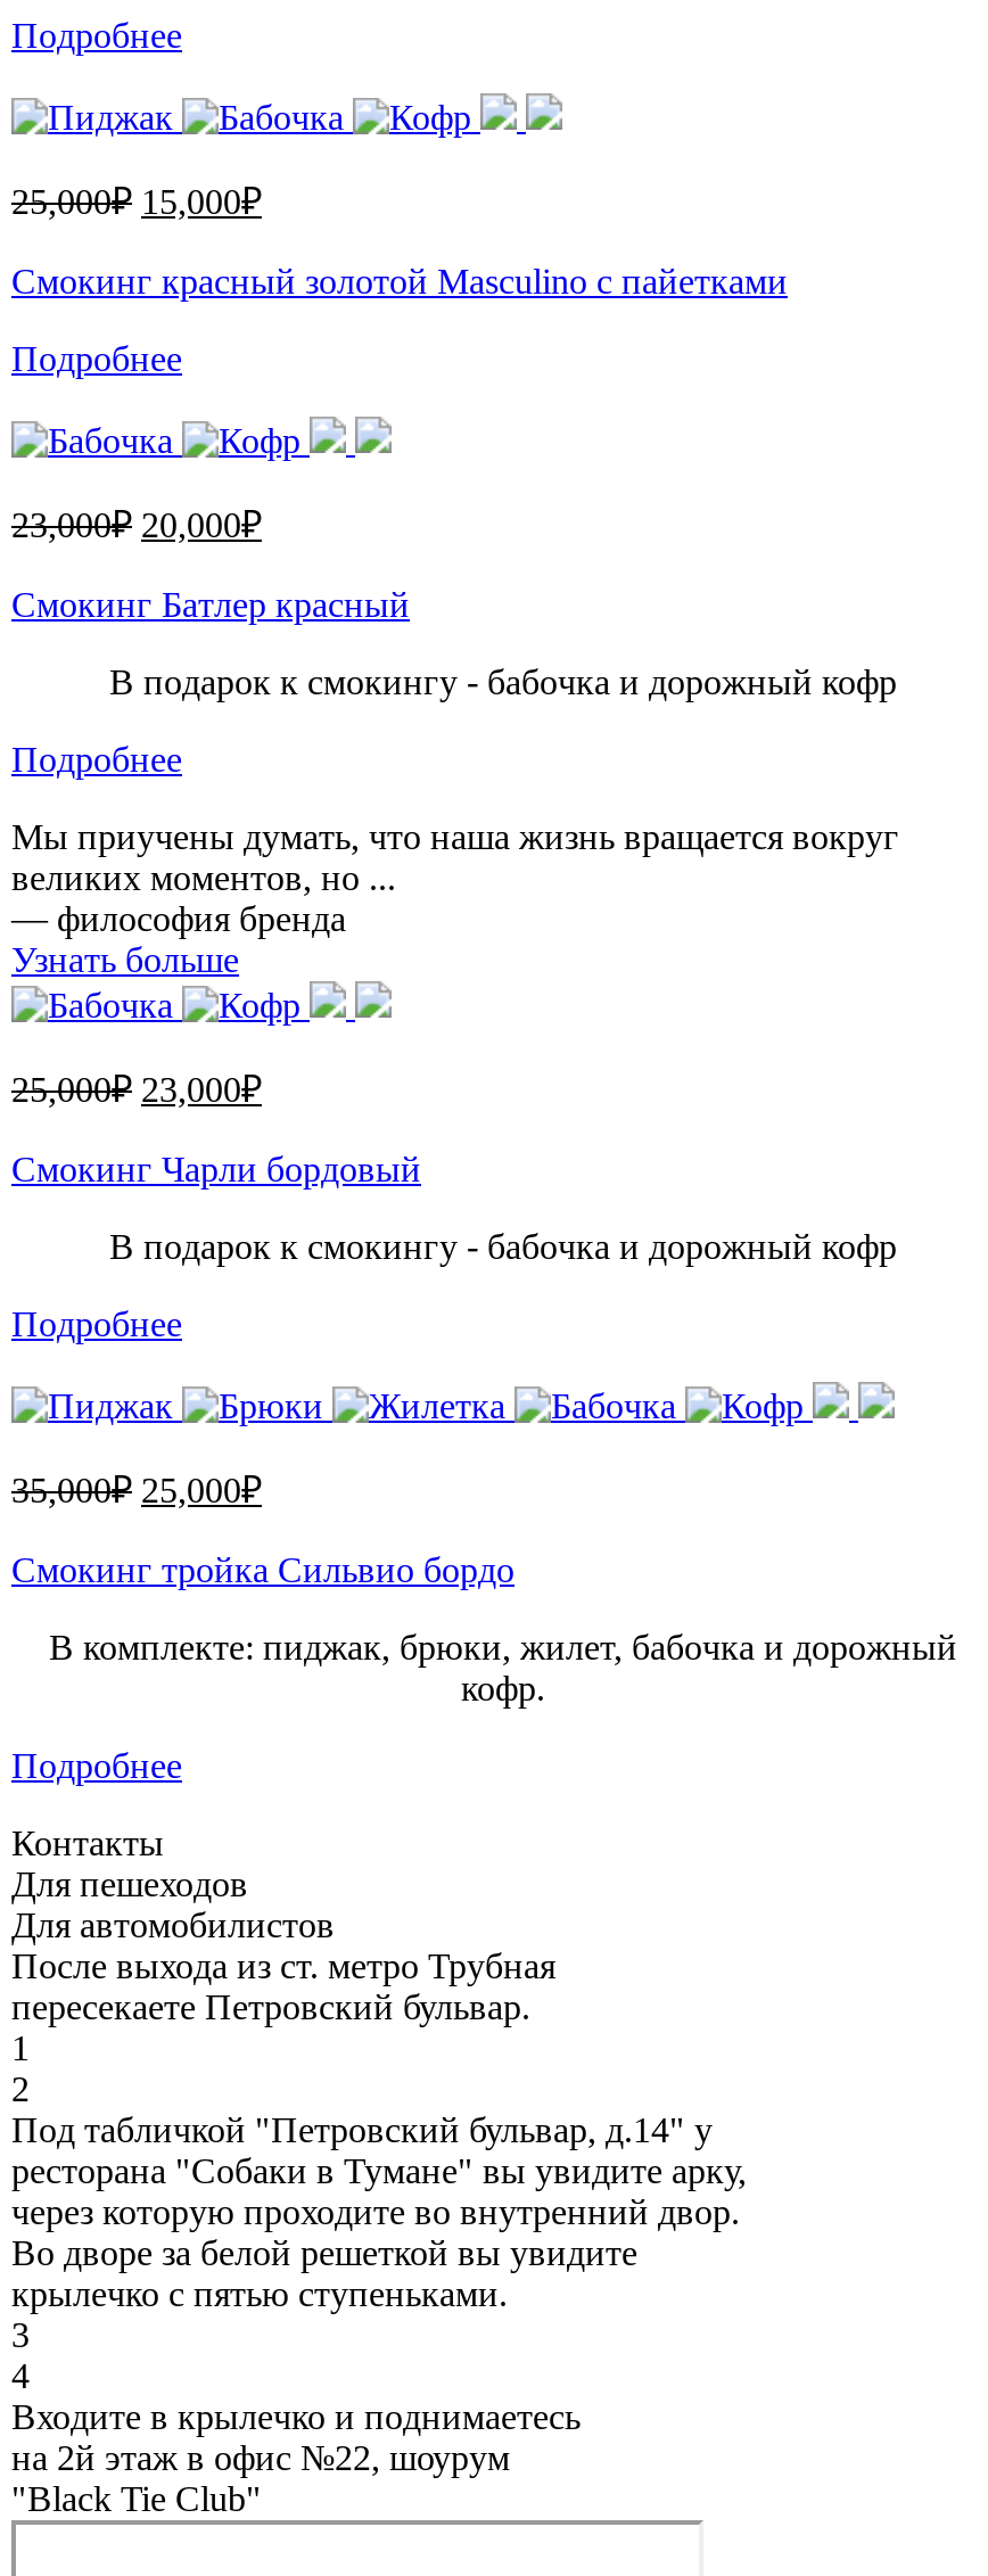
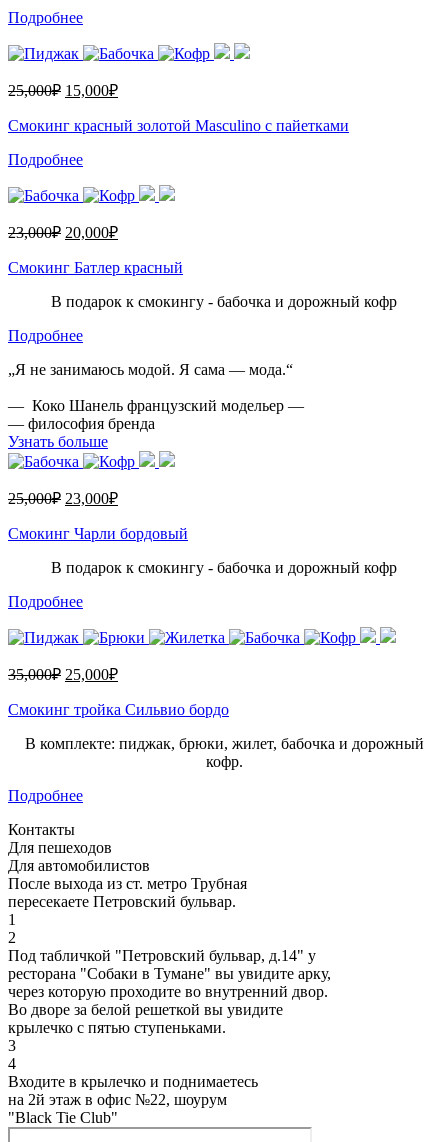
[11,817,899,897] Мы приучены думать, что наша жизнь вращается вокруг | великих моментов, но ... -> [8,361,304,414] „Я не занимаюсь модой. Я сама — мода.“ | — Коко Шанель французский модельер —

